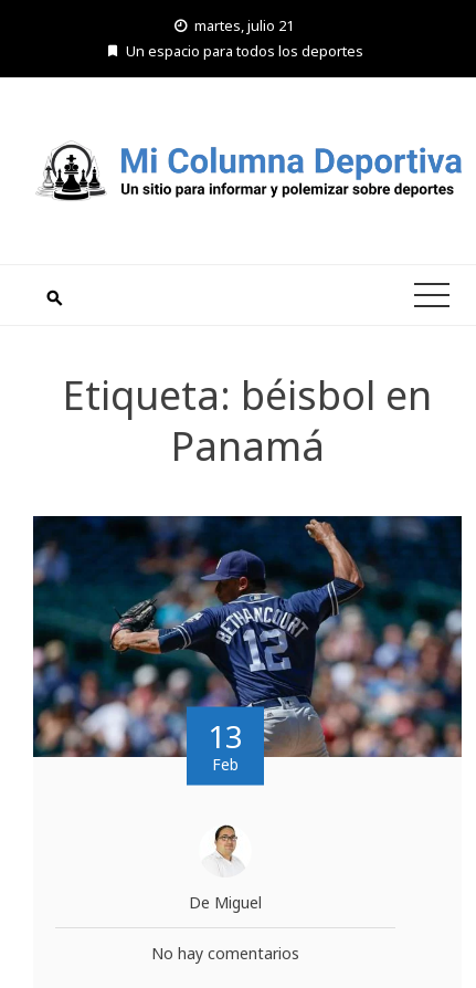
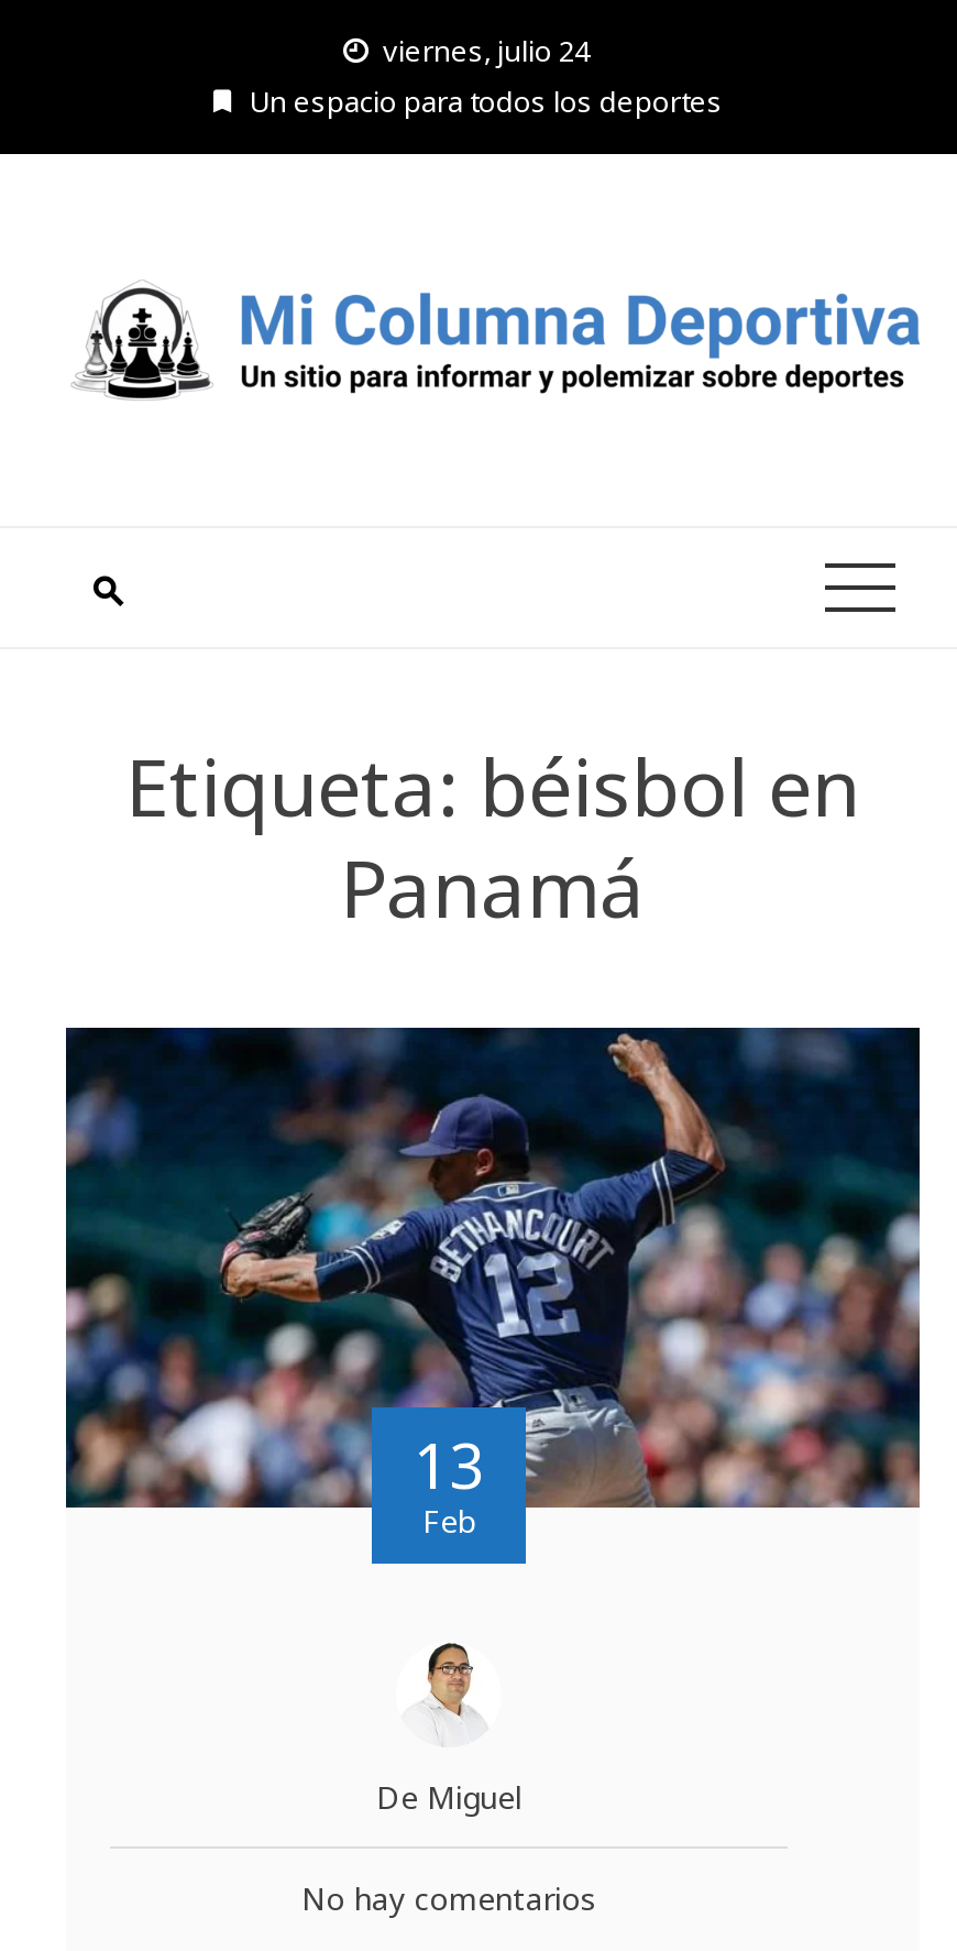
[194,15,294,35] martes, julio 21 -> [383,31,590,70] viernes, julio 24

